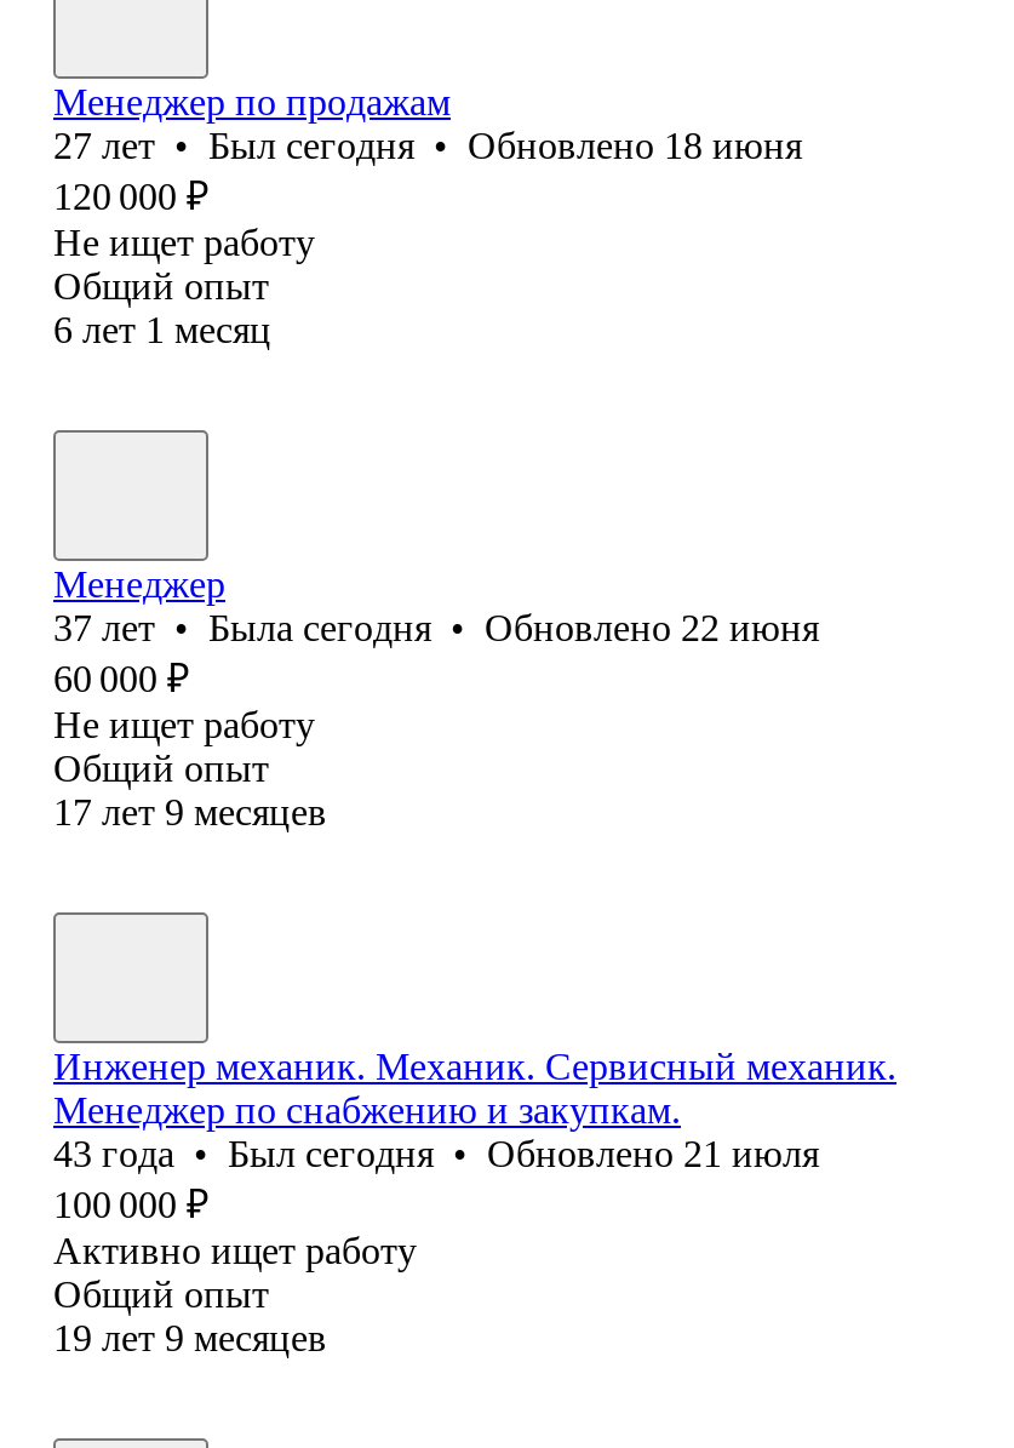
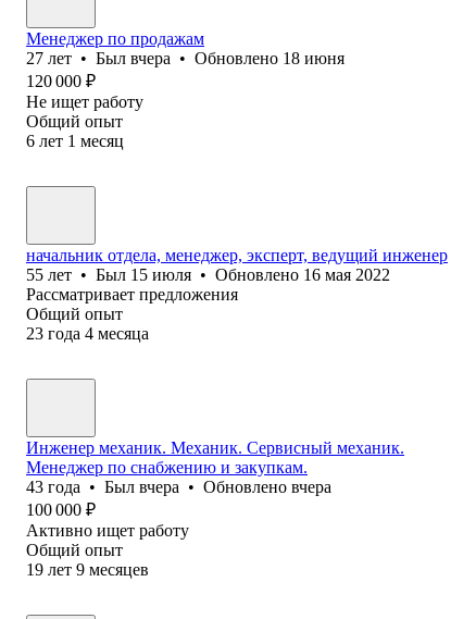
[53,125,802,166] 27 лет • Был сегодня • Обновлено 18 июня -> [26,49,345,67] 27 лет • Был вчера • Обновлено 18 июня
[53,563,819,745] Менеджер | 37 лет • Была сегодня • Обновлено 22 июня | 60 000 ₽ | Не ищет работу -> [26,246,448,303] начальник отдела, менеджер, эксперт, ведущий инженер | 55 лет • Был 15 июля • Обновлено 16 мая 2022 | Рассматривает предложения
[53,791,327,832] 17 лет 9 месяцев -> [26,324,149,343] 23 года 4 месяца
[53,1133,819,1174] 43 года • Был сегодня • Обновлено 21 июля -> [26,477,331,496] 43 года • Был вчера • Обновлено вчера

